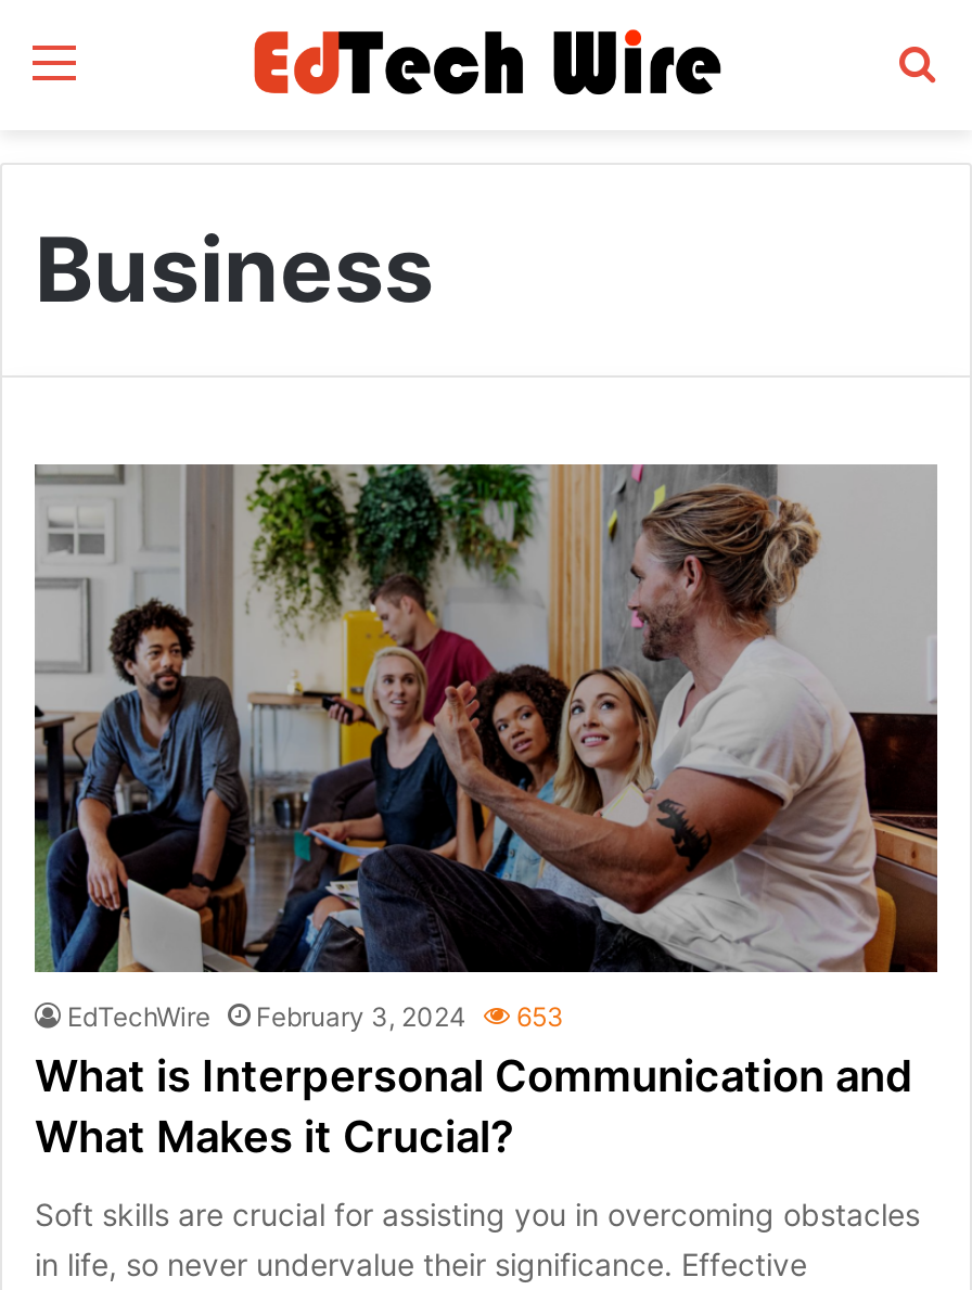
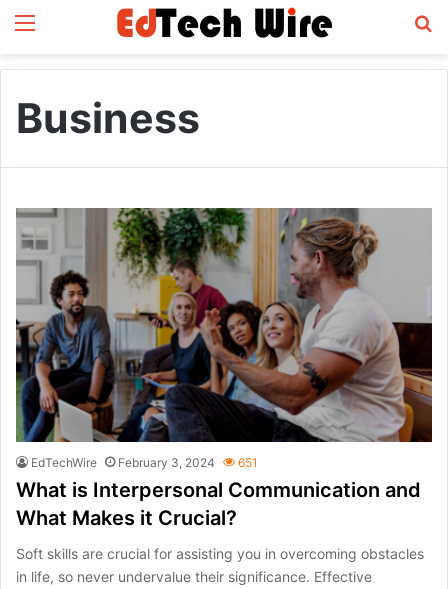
[67,1000,564,1032] EdTechWire February 3, 2024 653 -> [31,455,258,470] EdTechWire February 3, 2024 651

